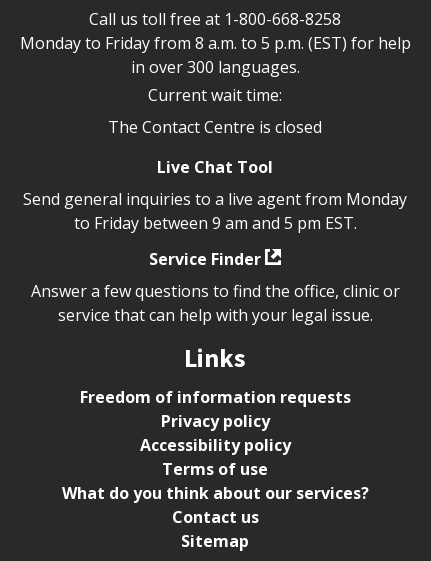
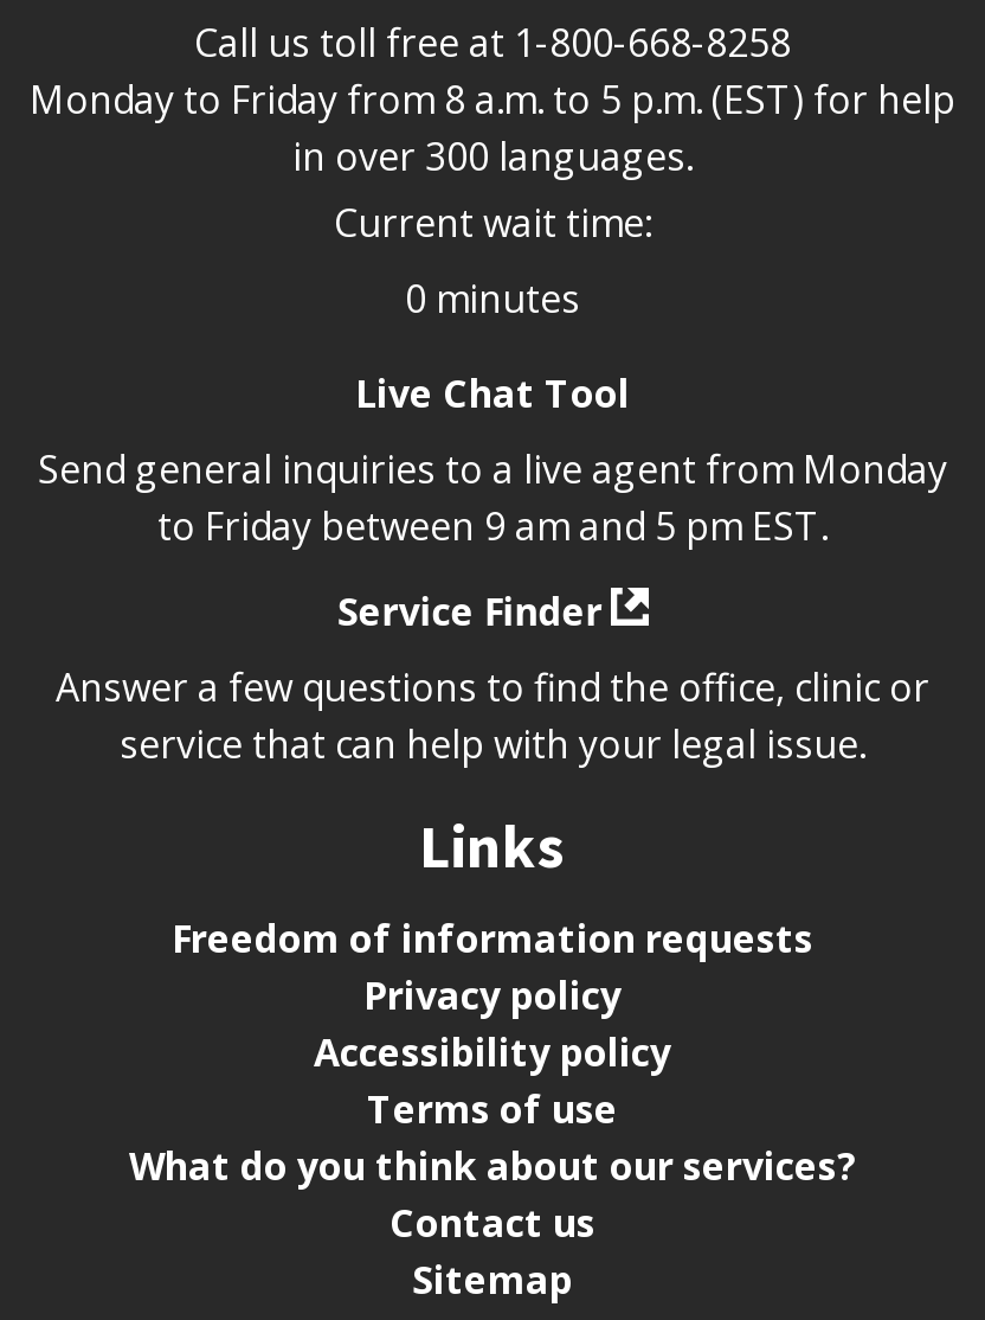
[108,116,322,138] The Contact Centre is closed -> [405,272,580,324] 0 minutes

